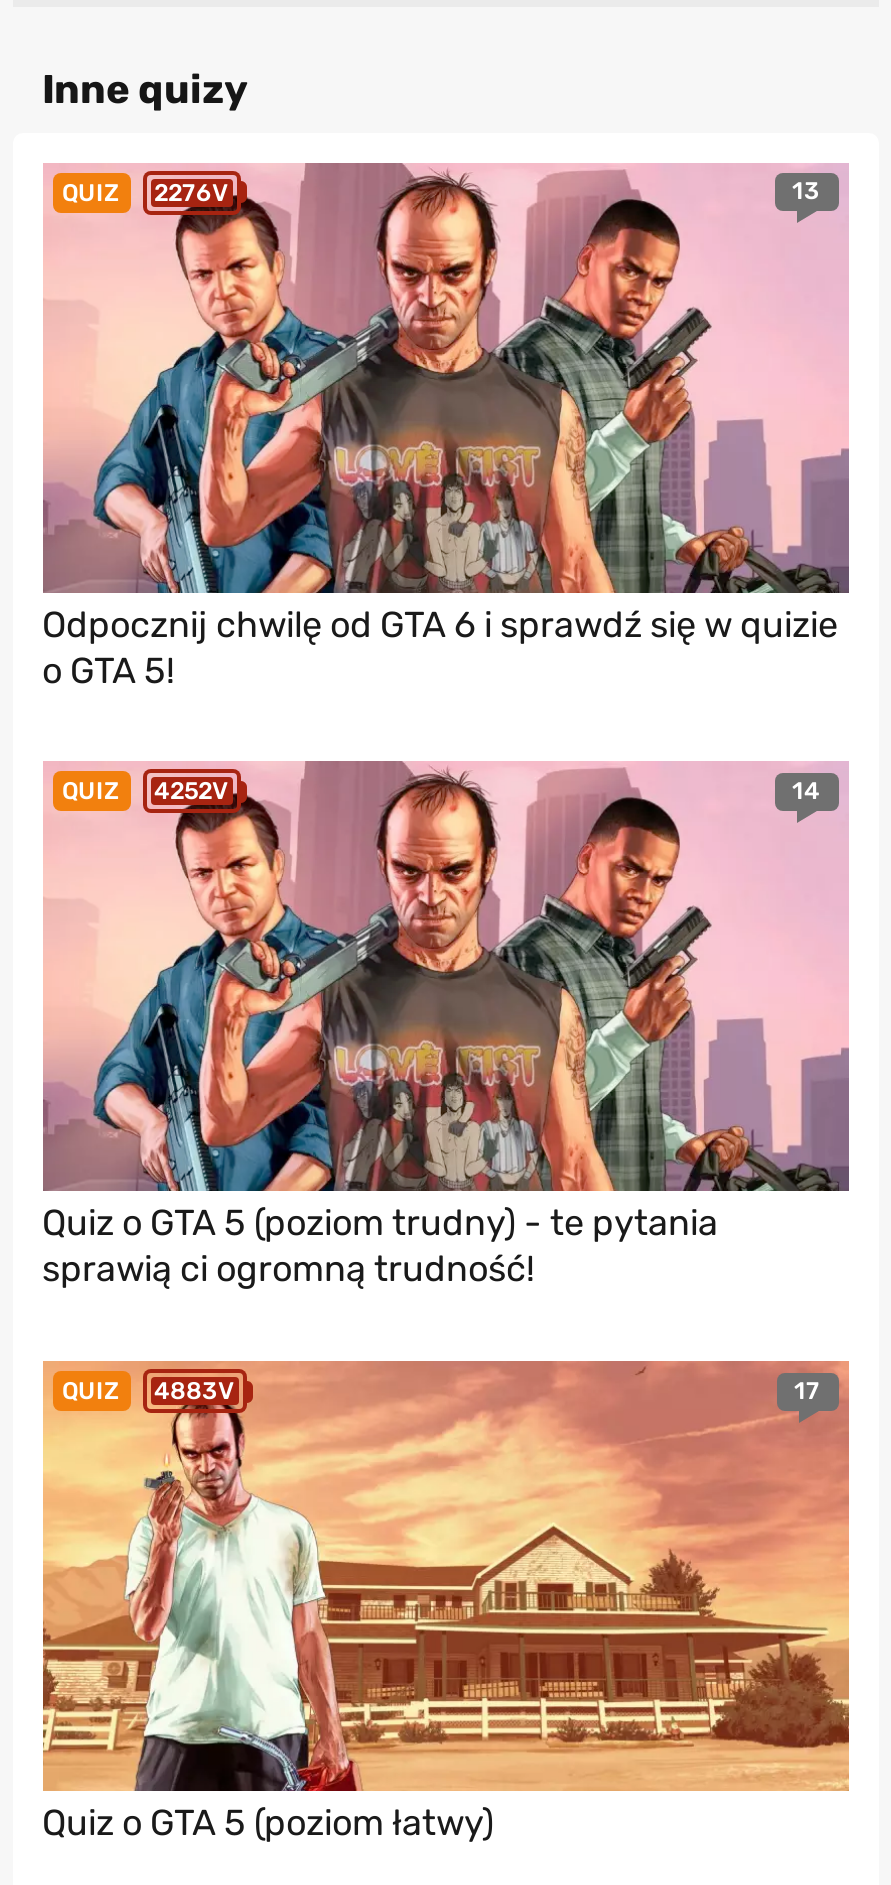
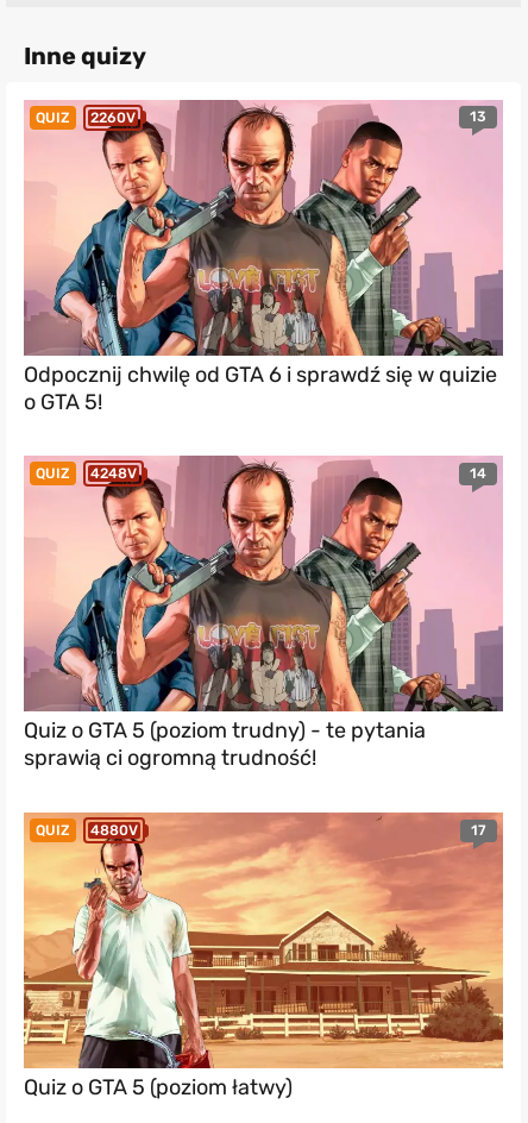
[62,178,228,206] QUIZ 2276V -> [35,109,135,126] QUIZ 2260V
[62,778,228,806] QUIZ 4252V -> [35,465,136,482] QUIZ 4248V
[62,1377,234,1405] QUIZ 4883V -> [35,822,137,839] QUIZ 4880V

